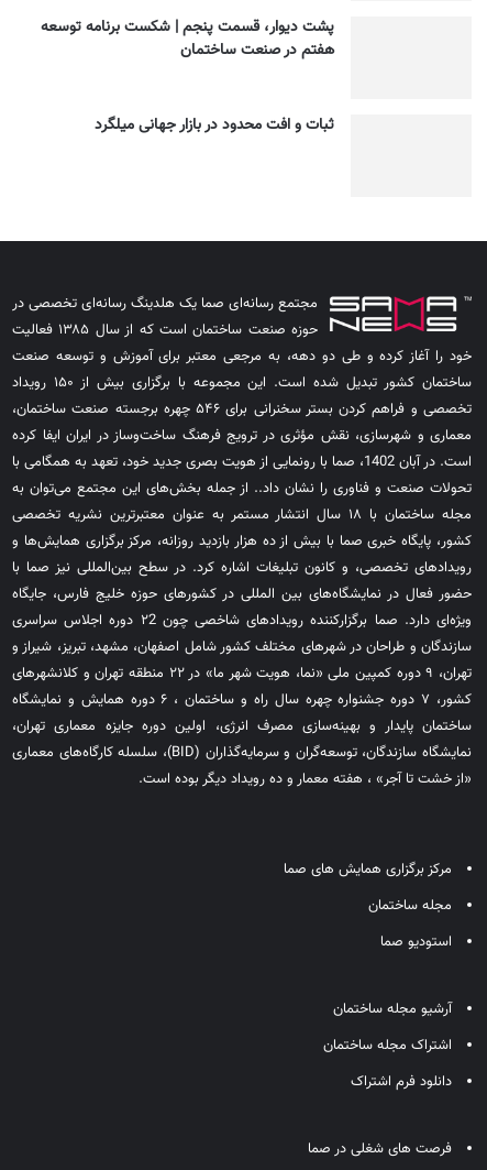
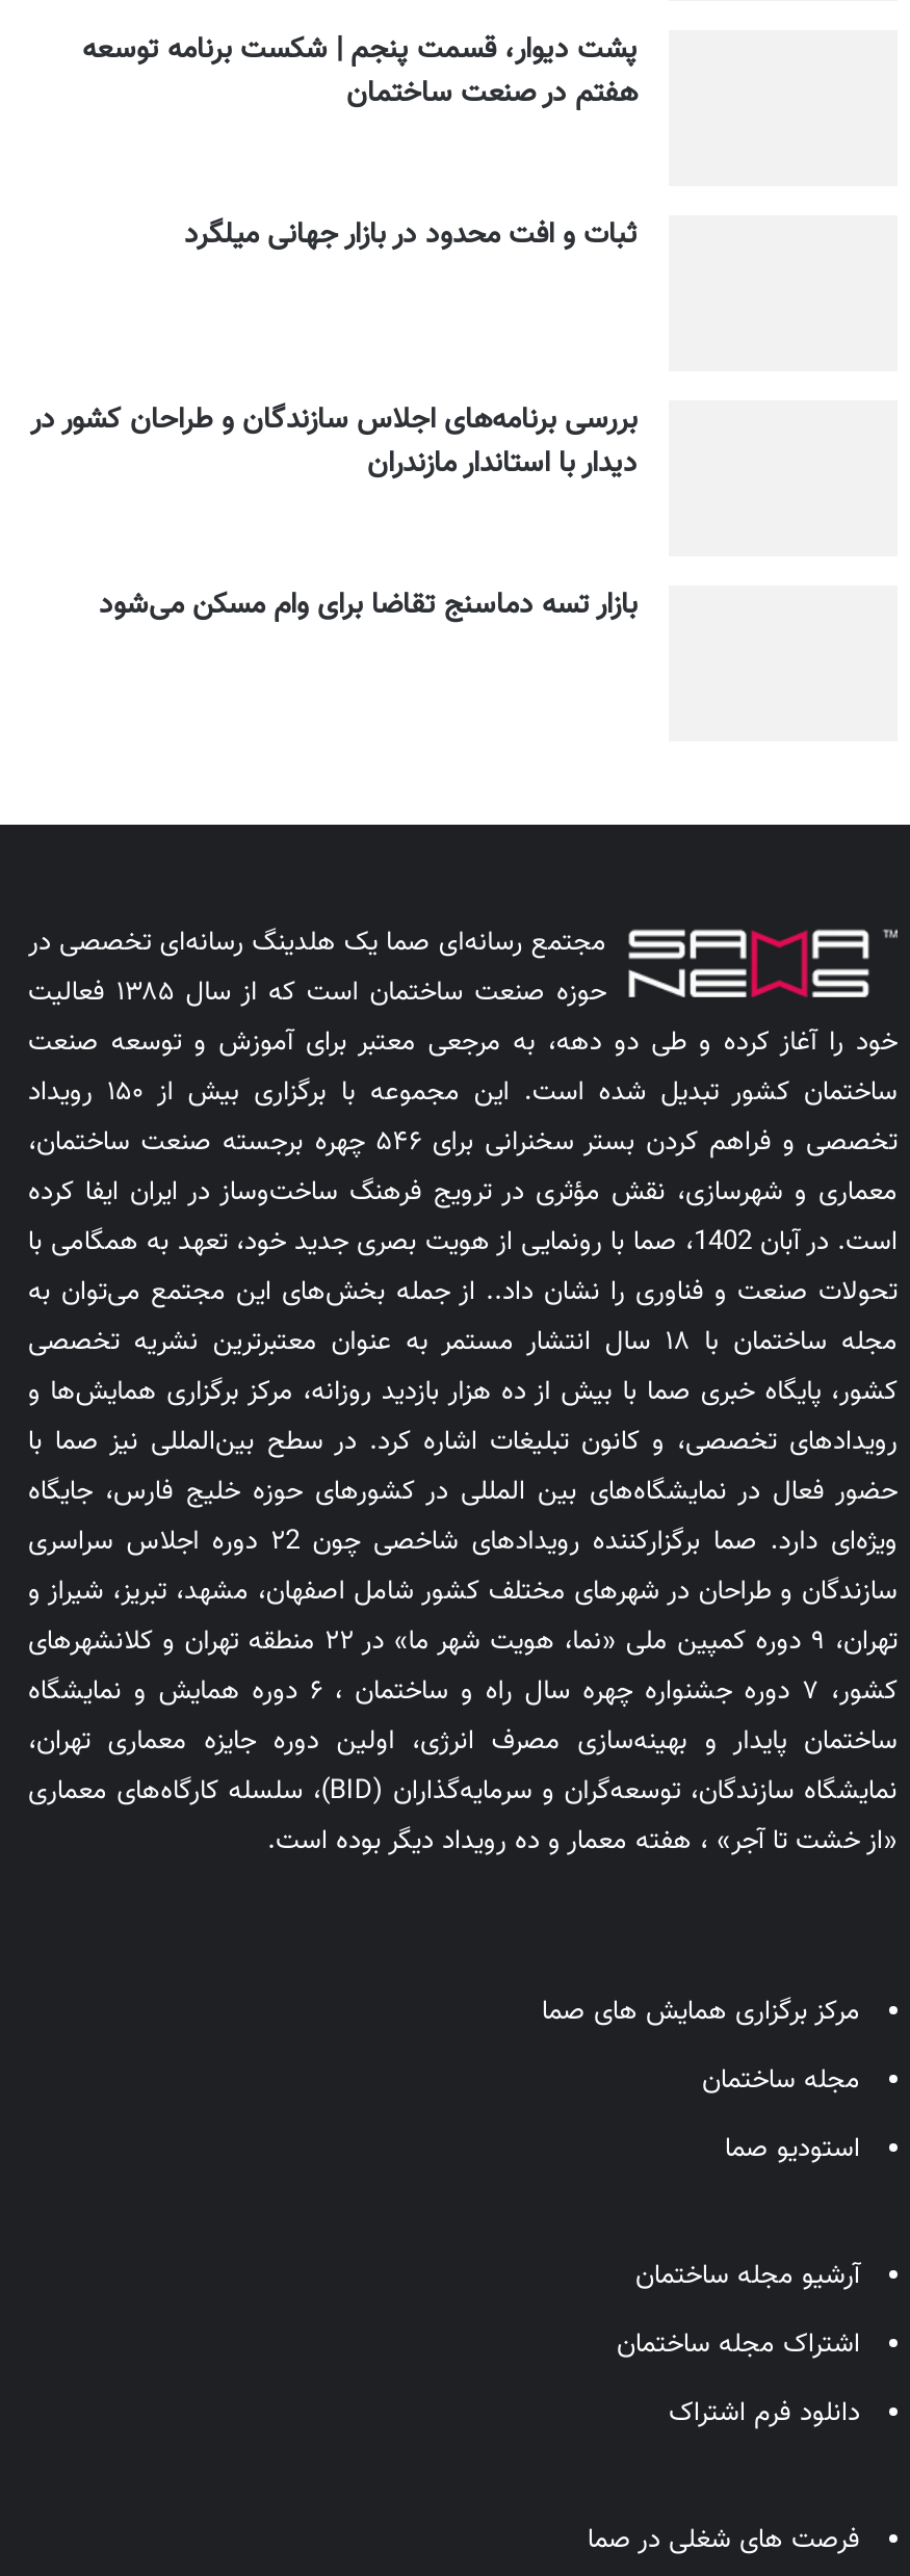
none -> [30,399,638,629] بررسی برنامه‌های اجلاس سازندگان و طراحان کشور در | دیدار با استاندار مازندران | بازار تسه دماسنج تقاضا برای وام مسکن می‌شود

